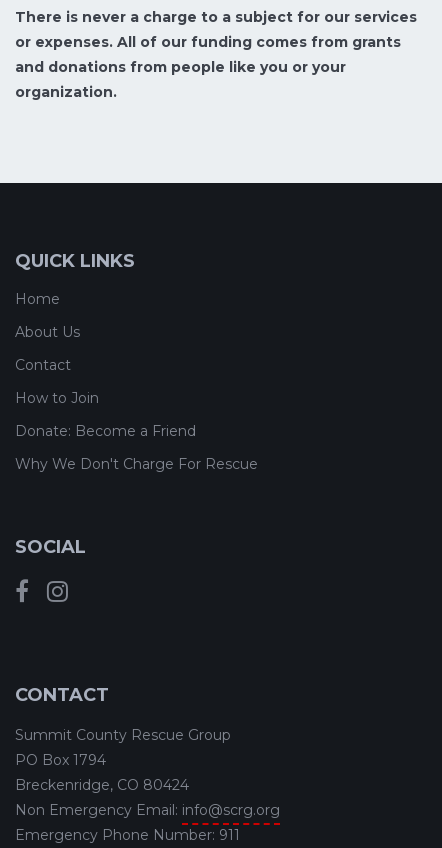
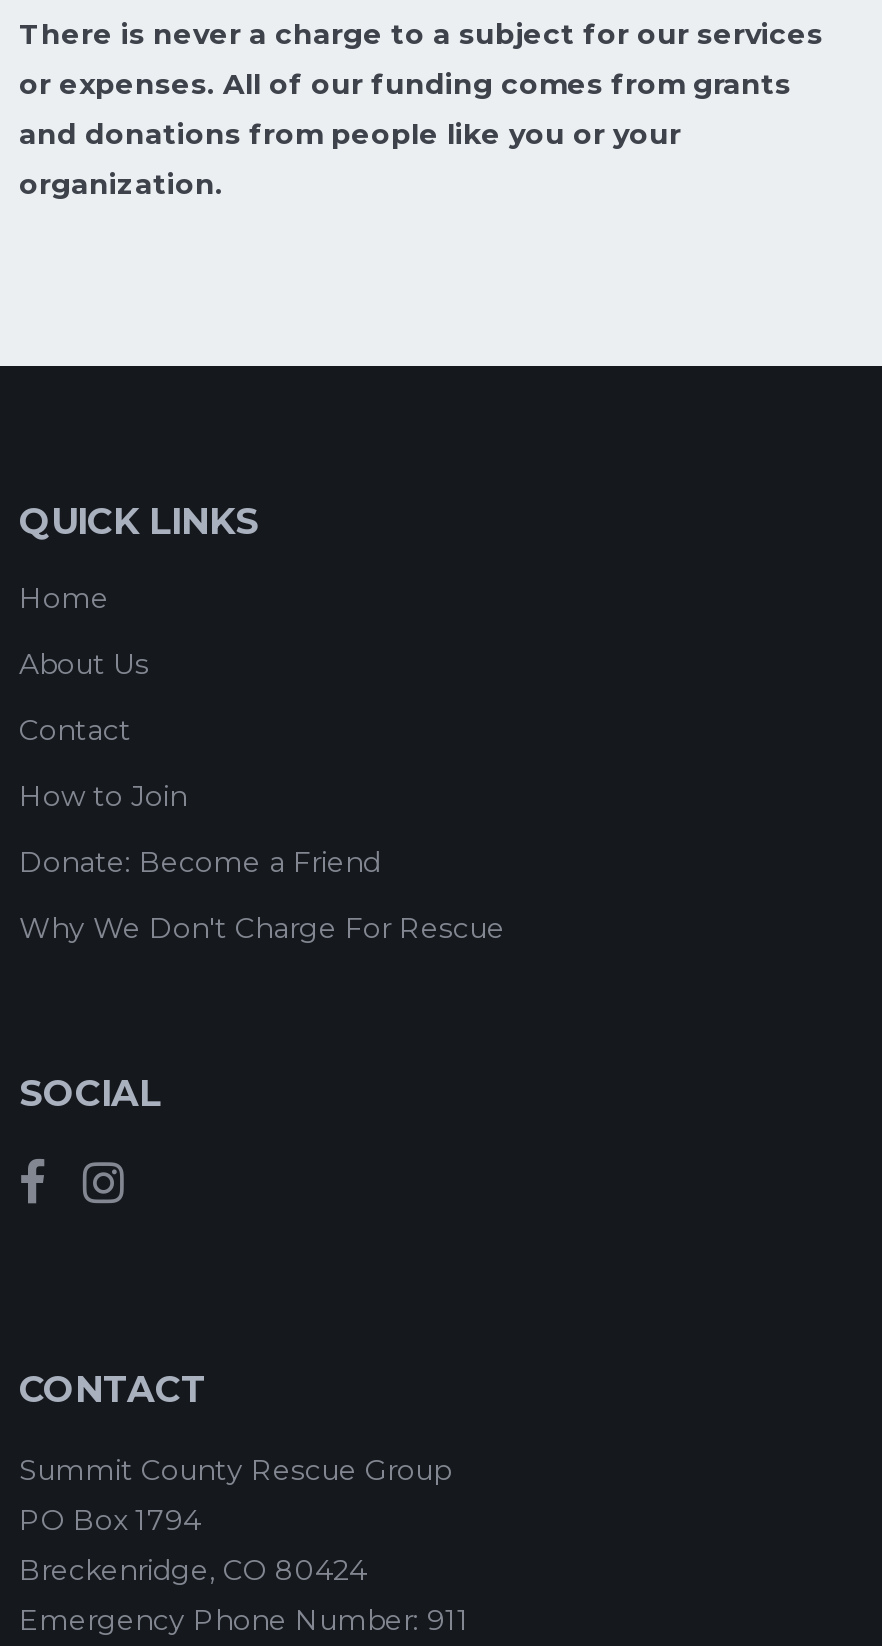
[15,800,280,818] Non Emergency Email: info@scrg.org -> none

